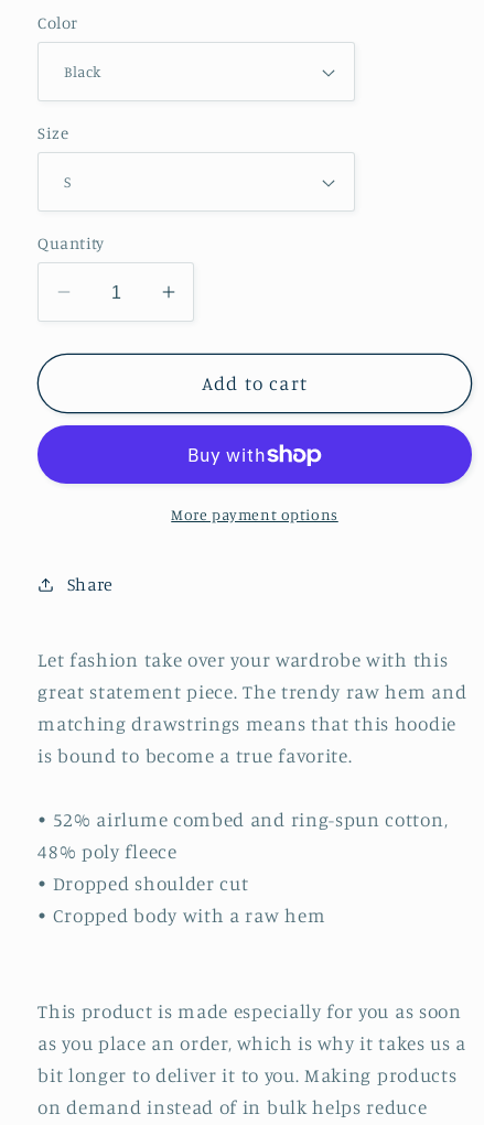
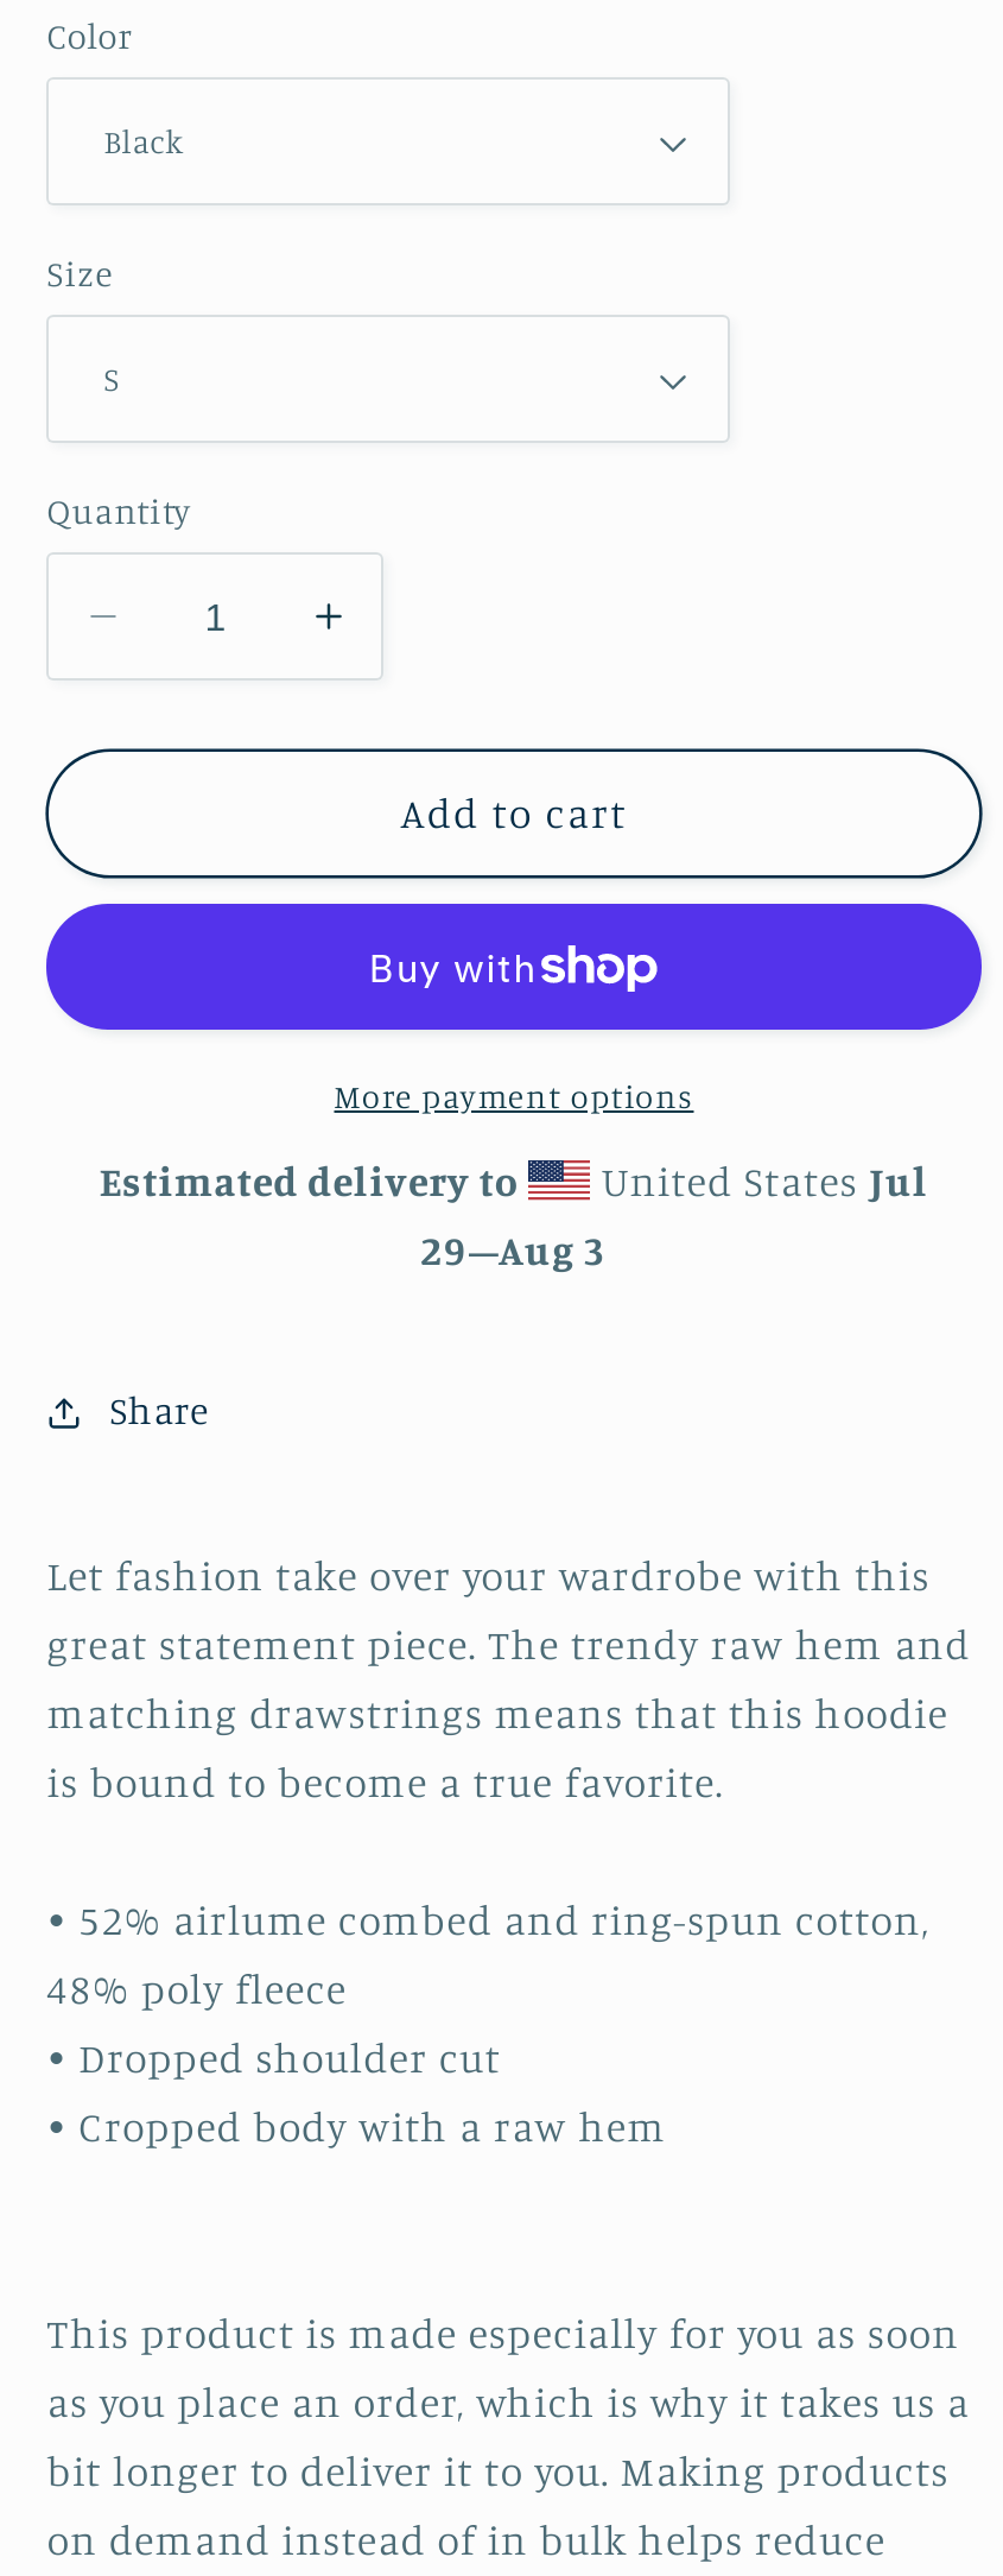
none -> [99,1155,929,1274] Estimated delivery to | United States Jul | 29–Aug 3

